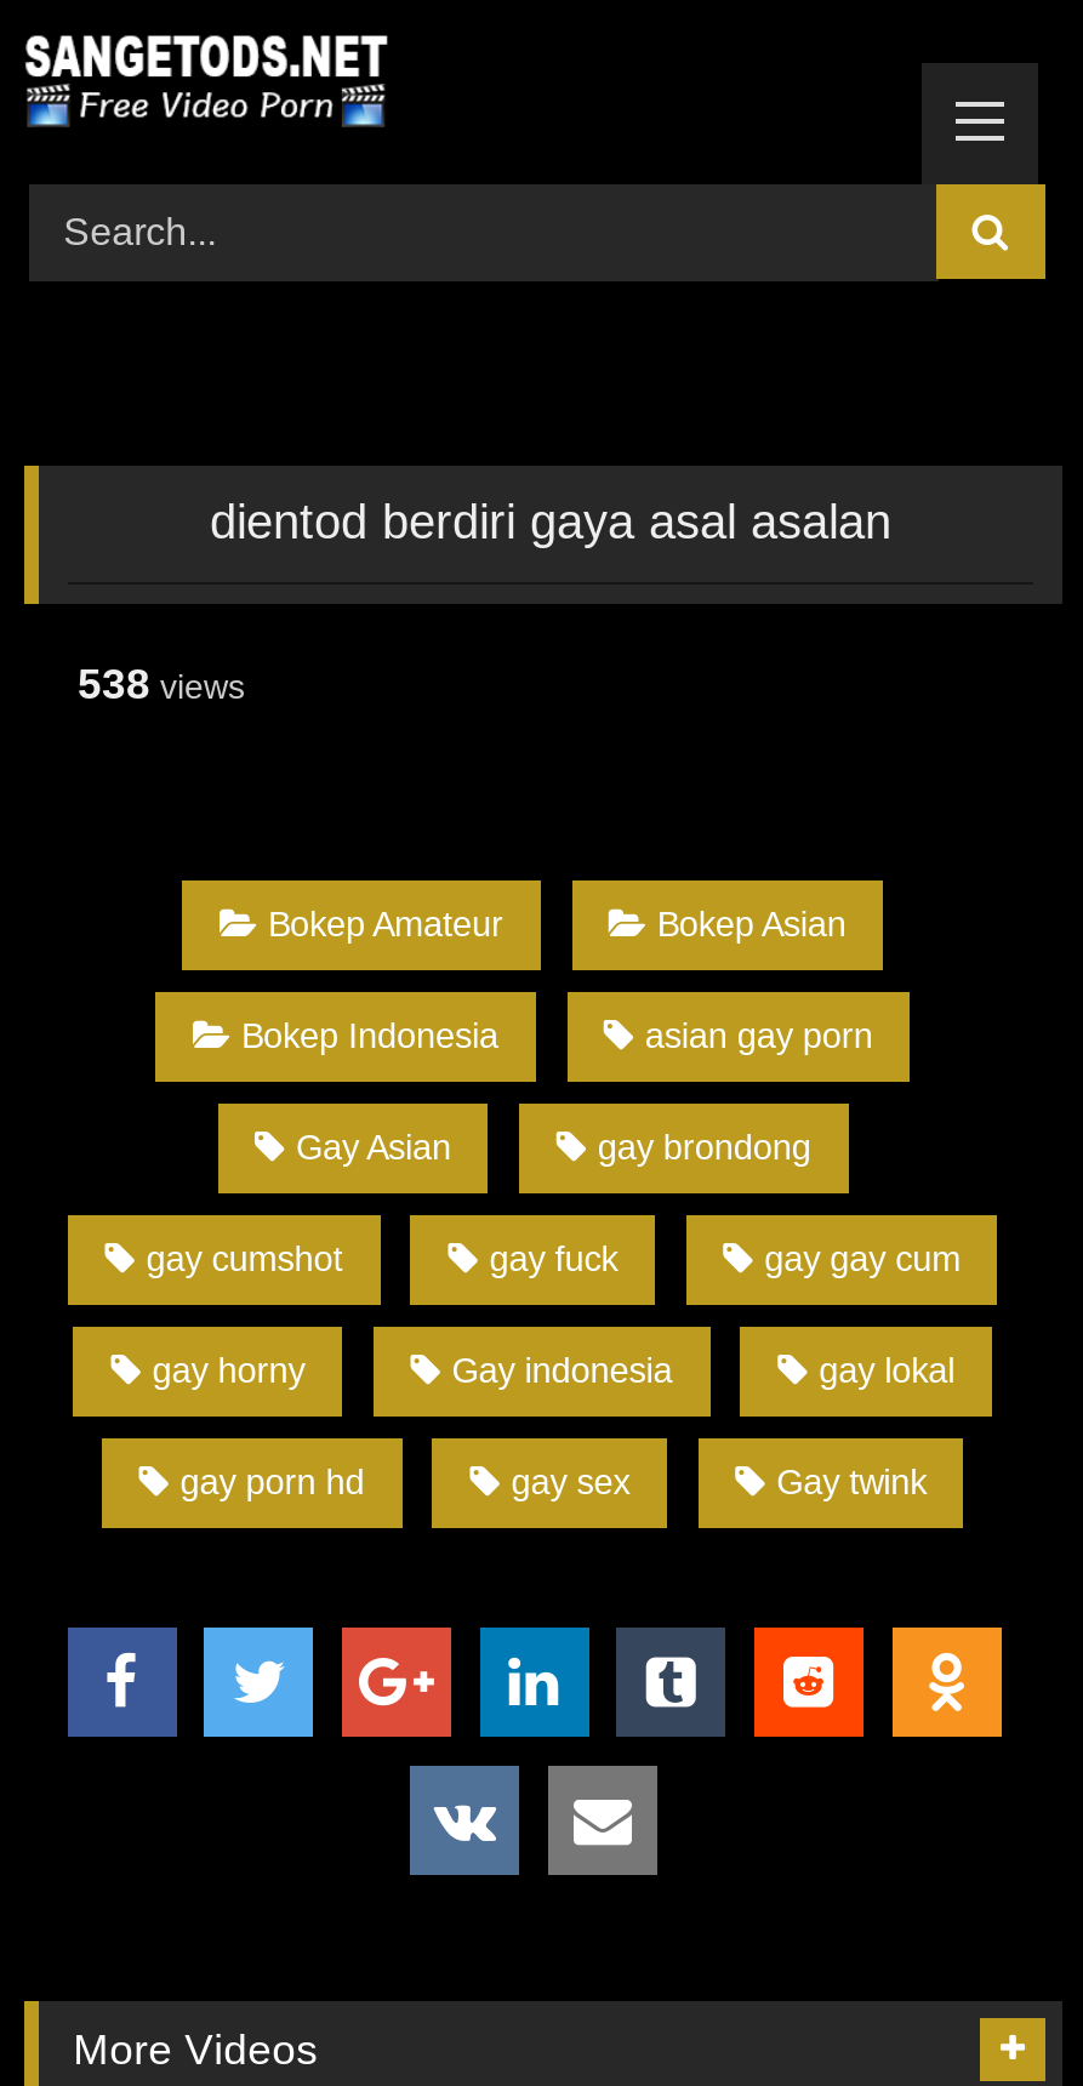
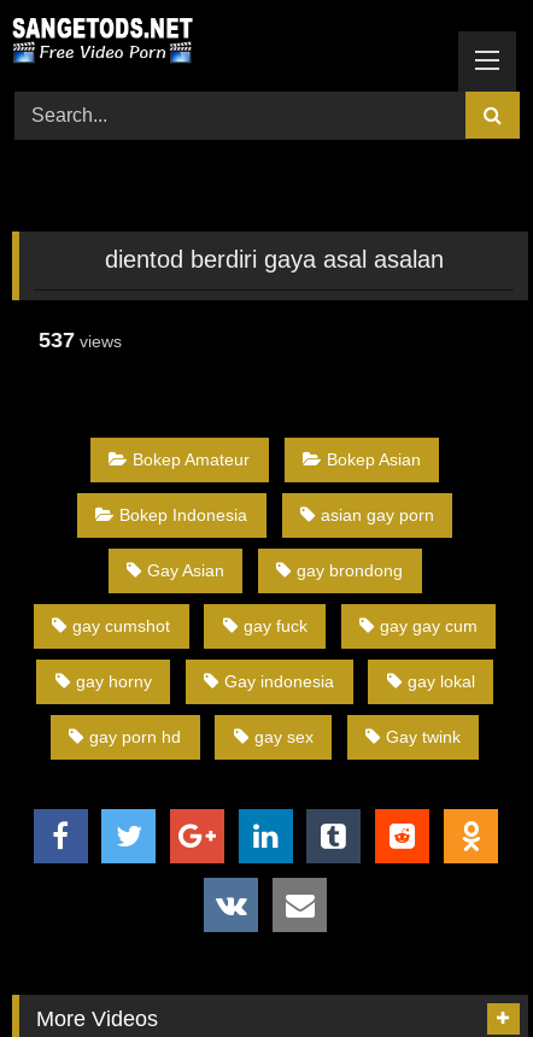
[78,660,245,709] 538 views -> [39,328,122,352] 537 views

